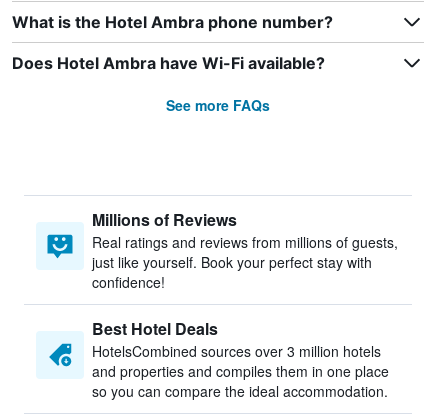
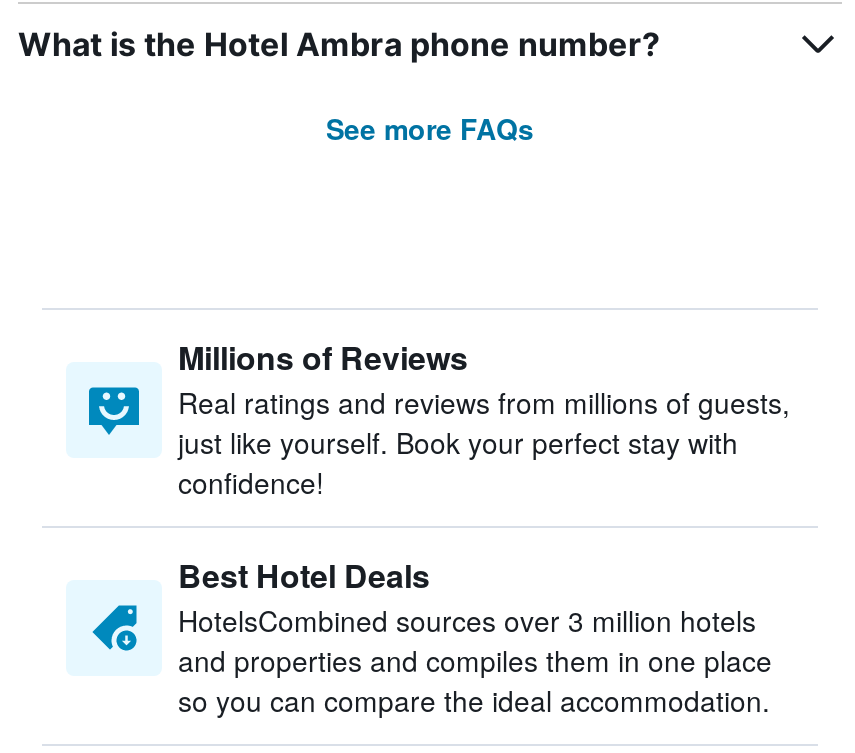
[12,53,325,73] Does Hotel Ambra have Wi-Fi available? -> none

